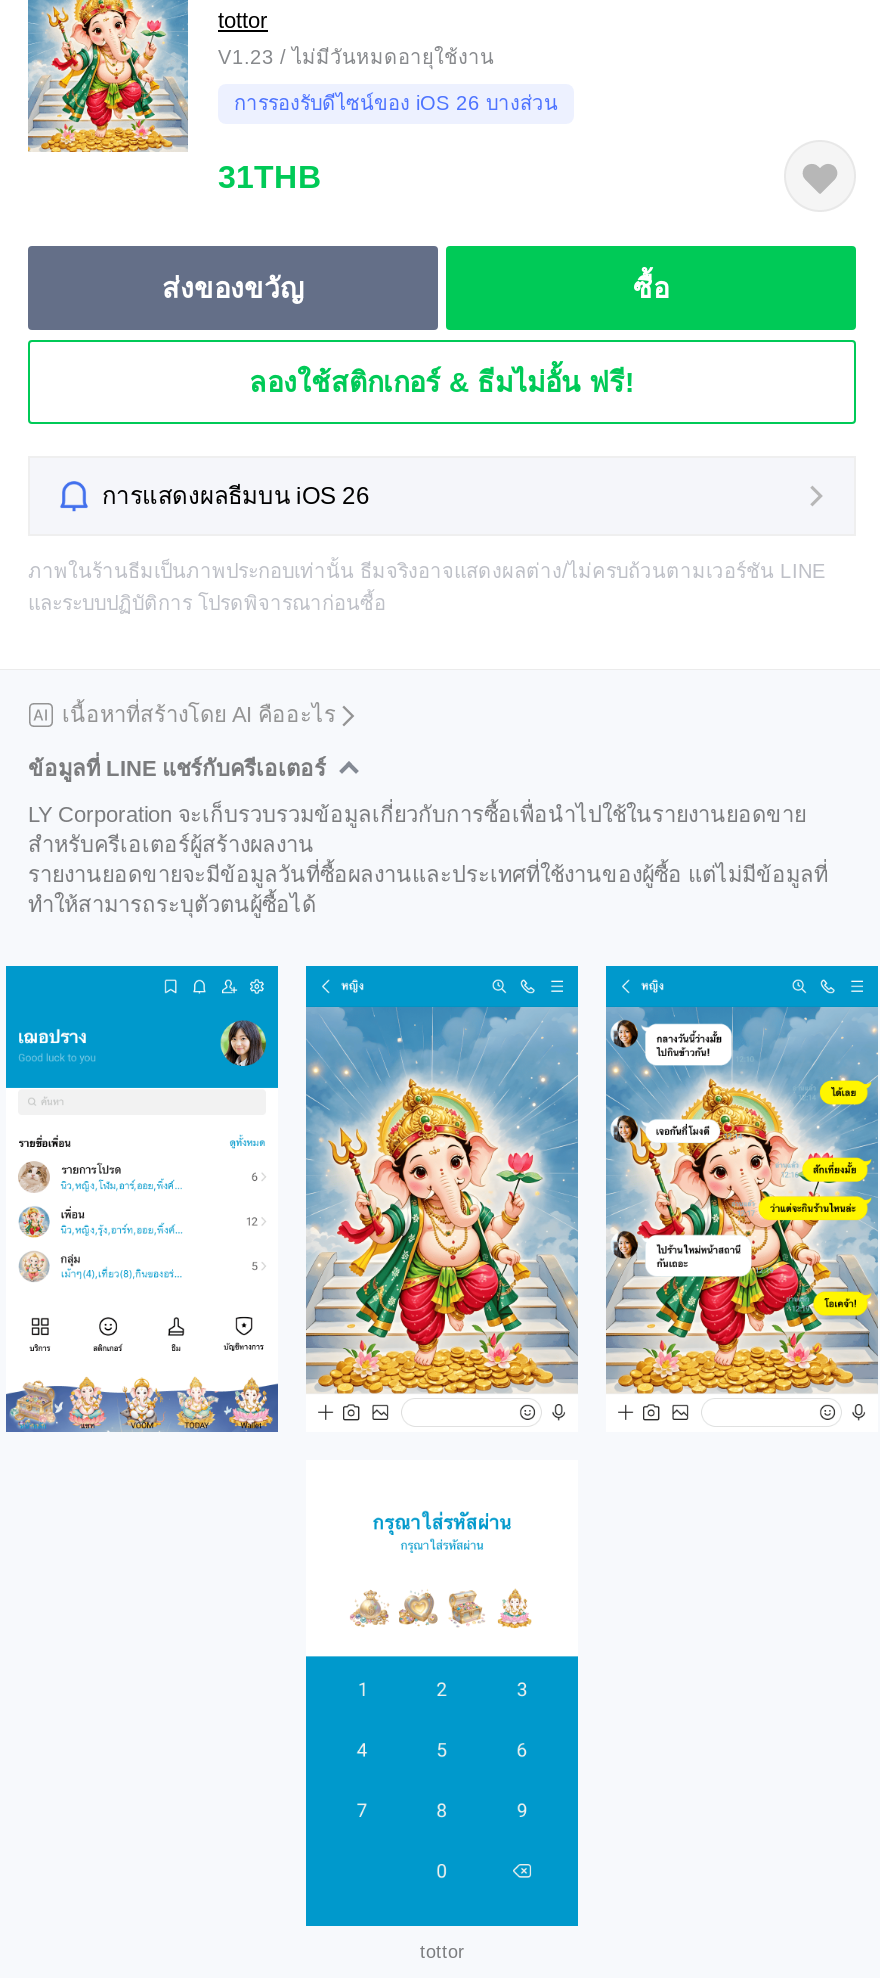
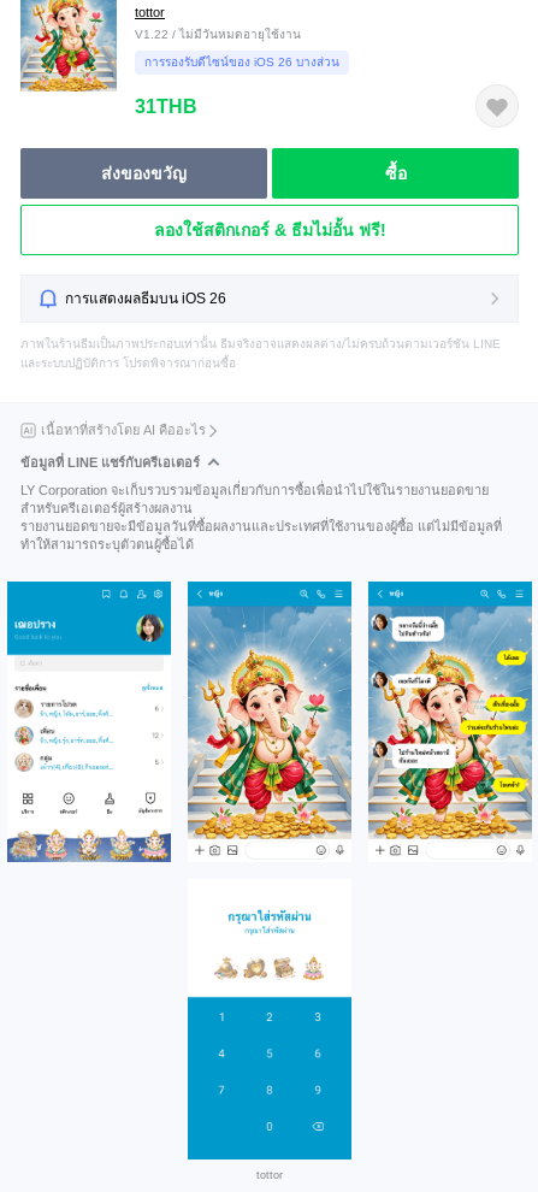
[218,46,494,68] V1.23 / ไม่มีวันหมดอายุใช้งาน -> [135,28,301,41] V1.22 / ไม่มีวันหมดอายุใช้งาน

